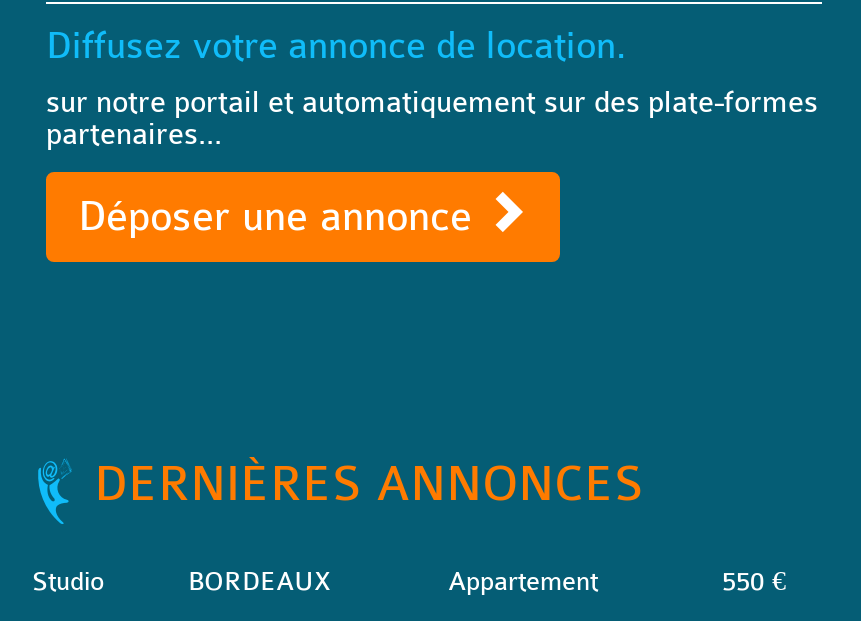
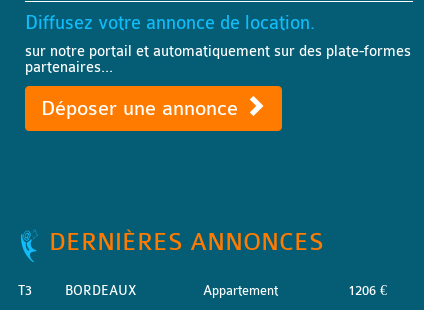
[32,566,104,596] Studio -> [18,283,32,298] T3
[722,566,786,596] 550 € -> [348,283,387,298] 1206 €

